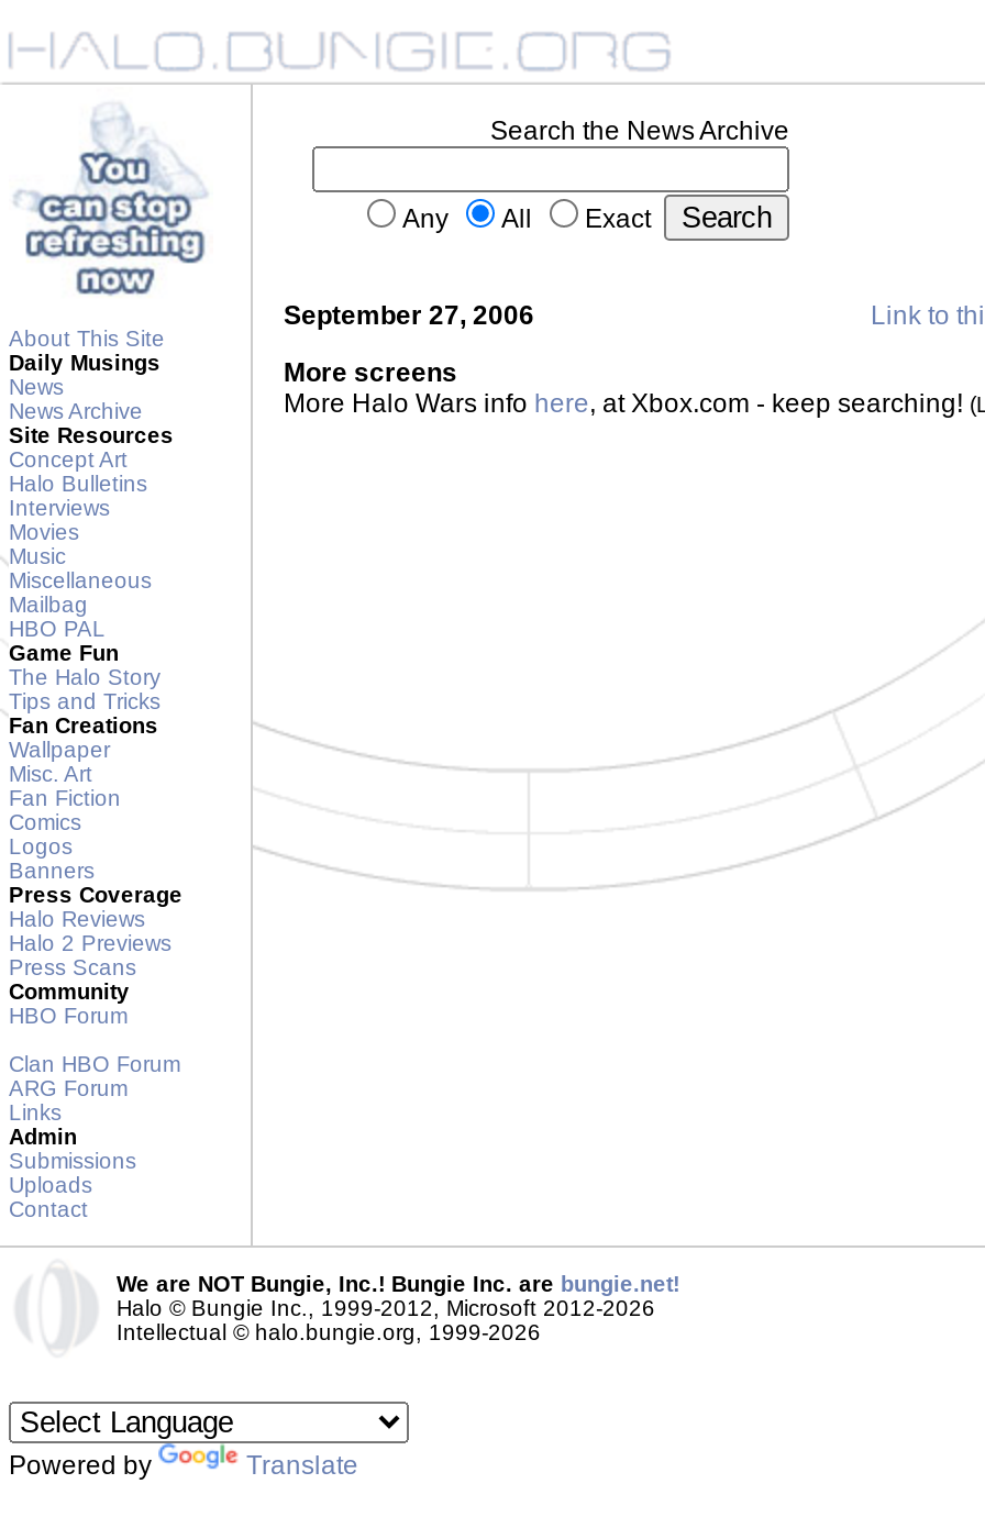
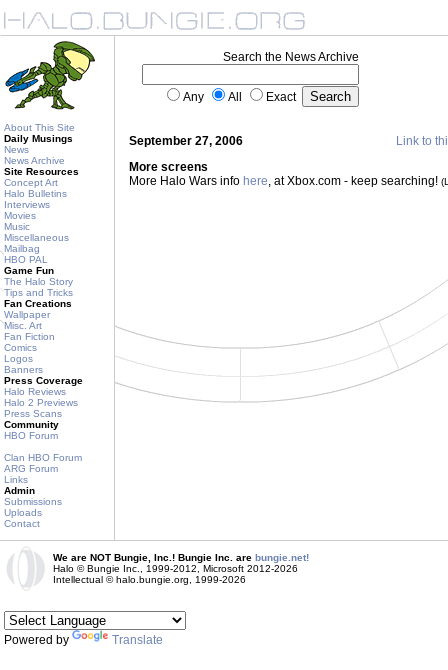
[11,96,209,300] [image] -> [4,40,96,111] [image]

